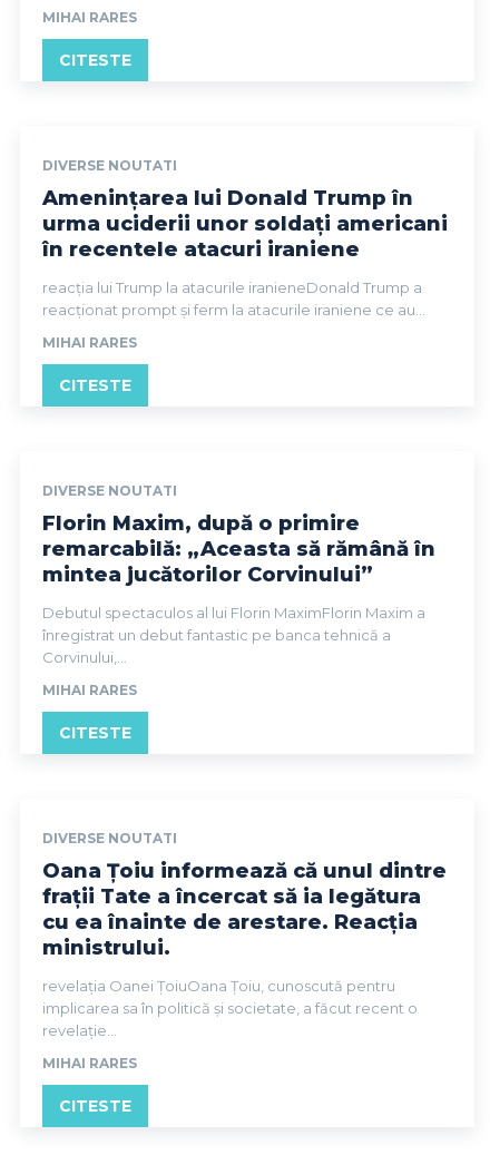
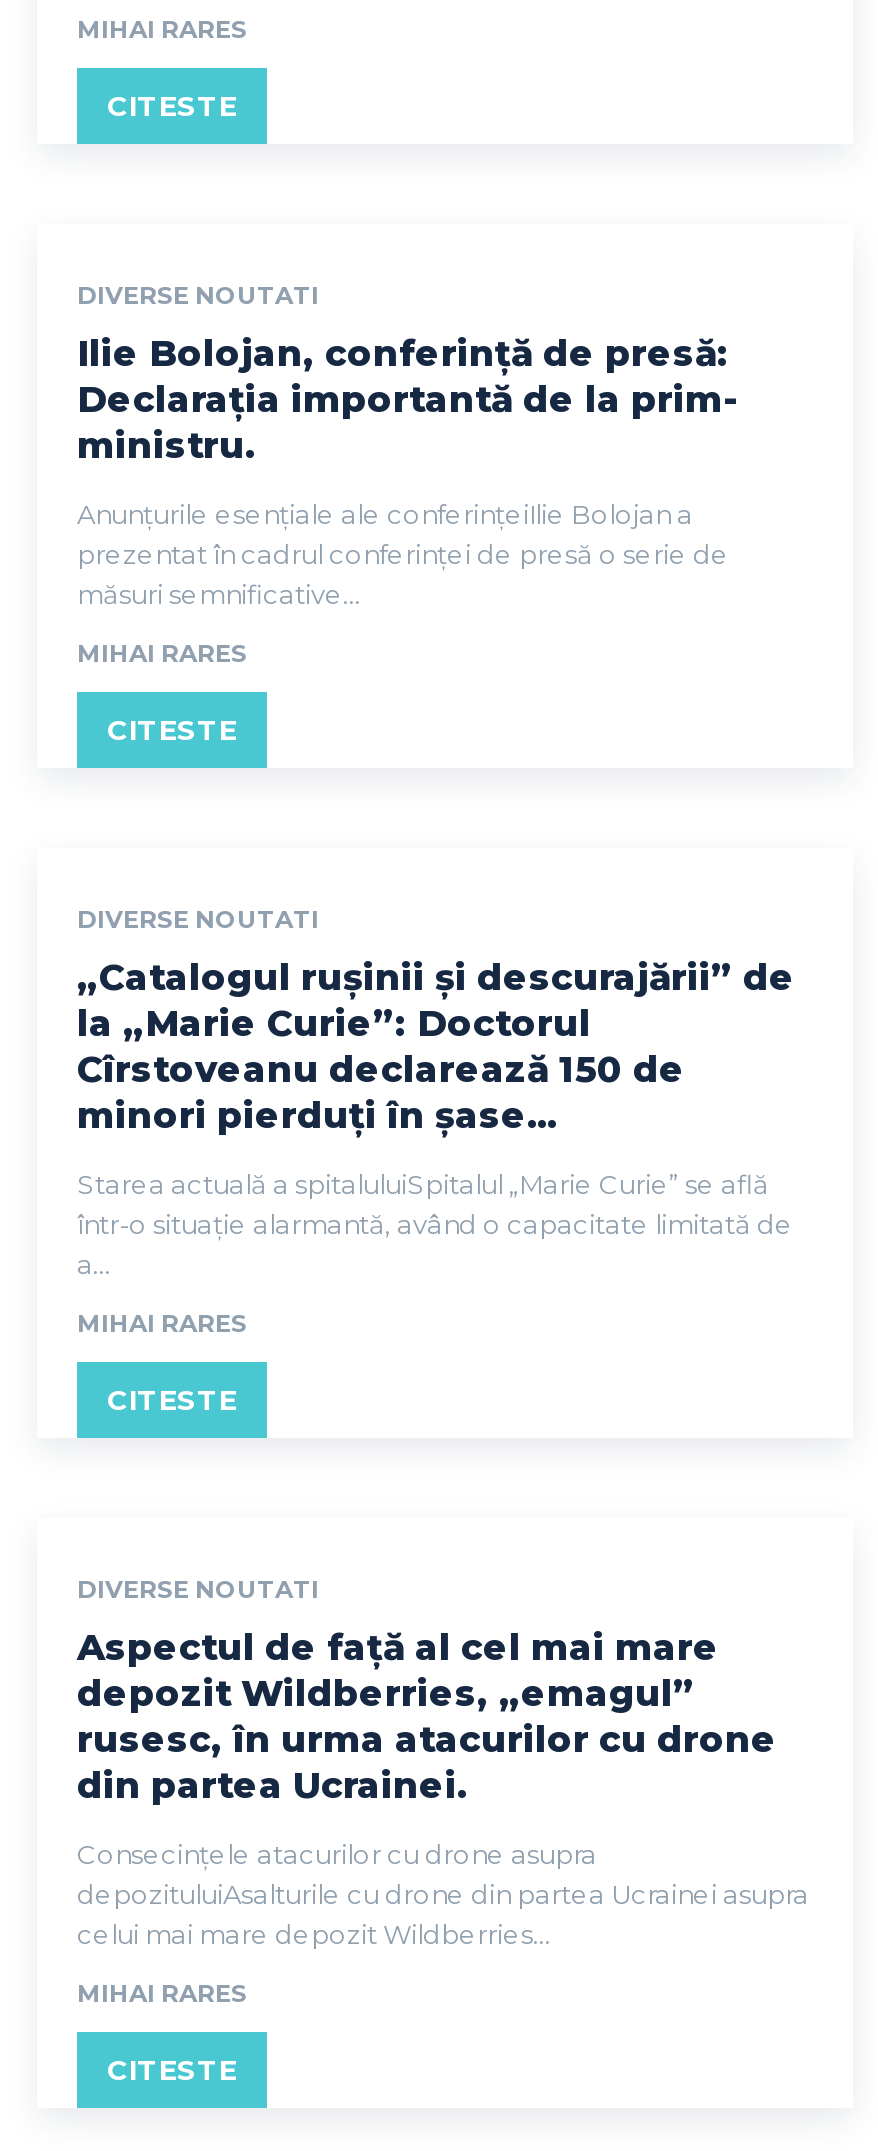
[42,186,448,261] Amenințarea lui Donald Trump în | urma uciderii unor soldați americani | în recentele atacuri iraniene -> [77,331,737,467] Ilie Bolojan, conferință de presă: | Declarația importantă de la prim- | ministru.
[42,278,425,318] reacția lui Trump la atacurile iranieneDonald Trump a | reacționat prompt și ferm la atacurile iraniene ce au... -> [77,497,729,609] Anunțurile esențiale ale conferințeiIlie Bolojan a | prezentat în cadrul conferinței de presă o serie de | măsuri semnificative...
[42,511,435,587] Florin Maxim, după o primire | remarcabilă: „Aceasta să rămână în | mintea jucătorilor Corvinului” -> [77,955,795,1137] „Catalogul rușinii și descurajării” de | la „Marie Curie”: Doctorul | Cîrstoveanu declarează 150 de | minori pierduți în șase…
[42,603,425,666] Debutul spectaculos al lui Florin MaximFlorin Maxim a | înregistrat un debut fantastic pe banca tehnică a | Corvinului,... -> [77,1167,793,1279] Starea actuală a spitaluluiSpitalul „Marie Curie” se află | într-o situație alarmantă, având o capacitate limitată de | a...
[42,858,447,960] Oana Țoiu informează că unul dintre | frații Tate a încercat să ia legătura | cu ea înainte de arestare. Reacția | ministrului. -> [77,1625,777,1807] Aspectul de față al cel mai mare | depozit Wildberries, „emagul” | rusesc, în urma atacurilor cu drone | din partea Ucrainei.
[42,976,418,1039] revelația Oanei ȚoiuOana Țoiu, cunoscută pentru | implicarea sa în politică și societate, a făcut recent o | revelație... -> [77,1837,809,1949] Consecințele atacurilor cu drone asupra | depozituluiAsalturile cu drone din partea Ucrainei asupra | celui mai mare depozit Wildberries...

